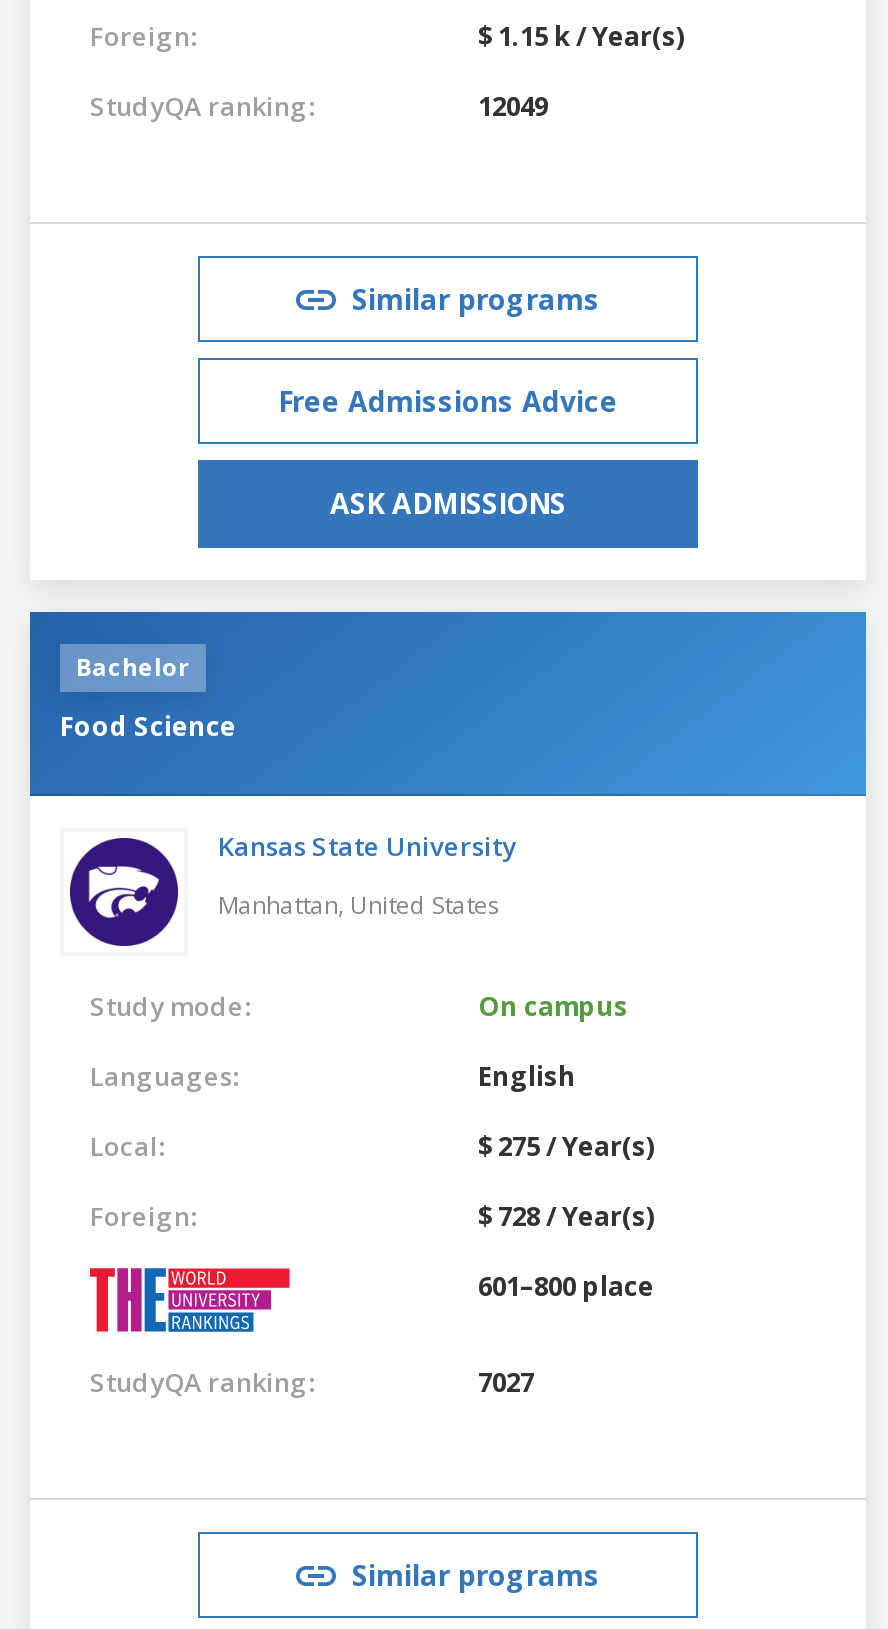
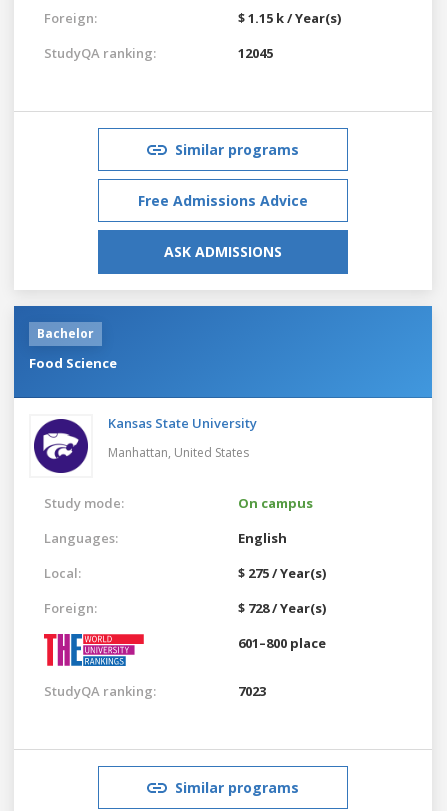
[478,88,548,124] 12049 -> [238,44,273,62] 12045
[478,1364,534,1400] 7027 -> [238,682,266,700] 7023

